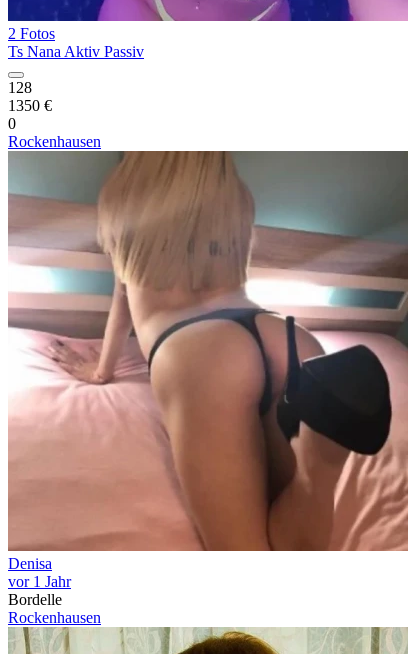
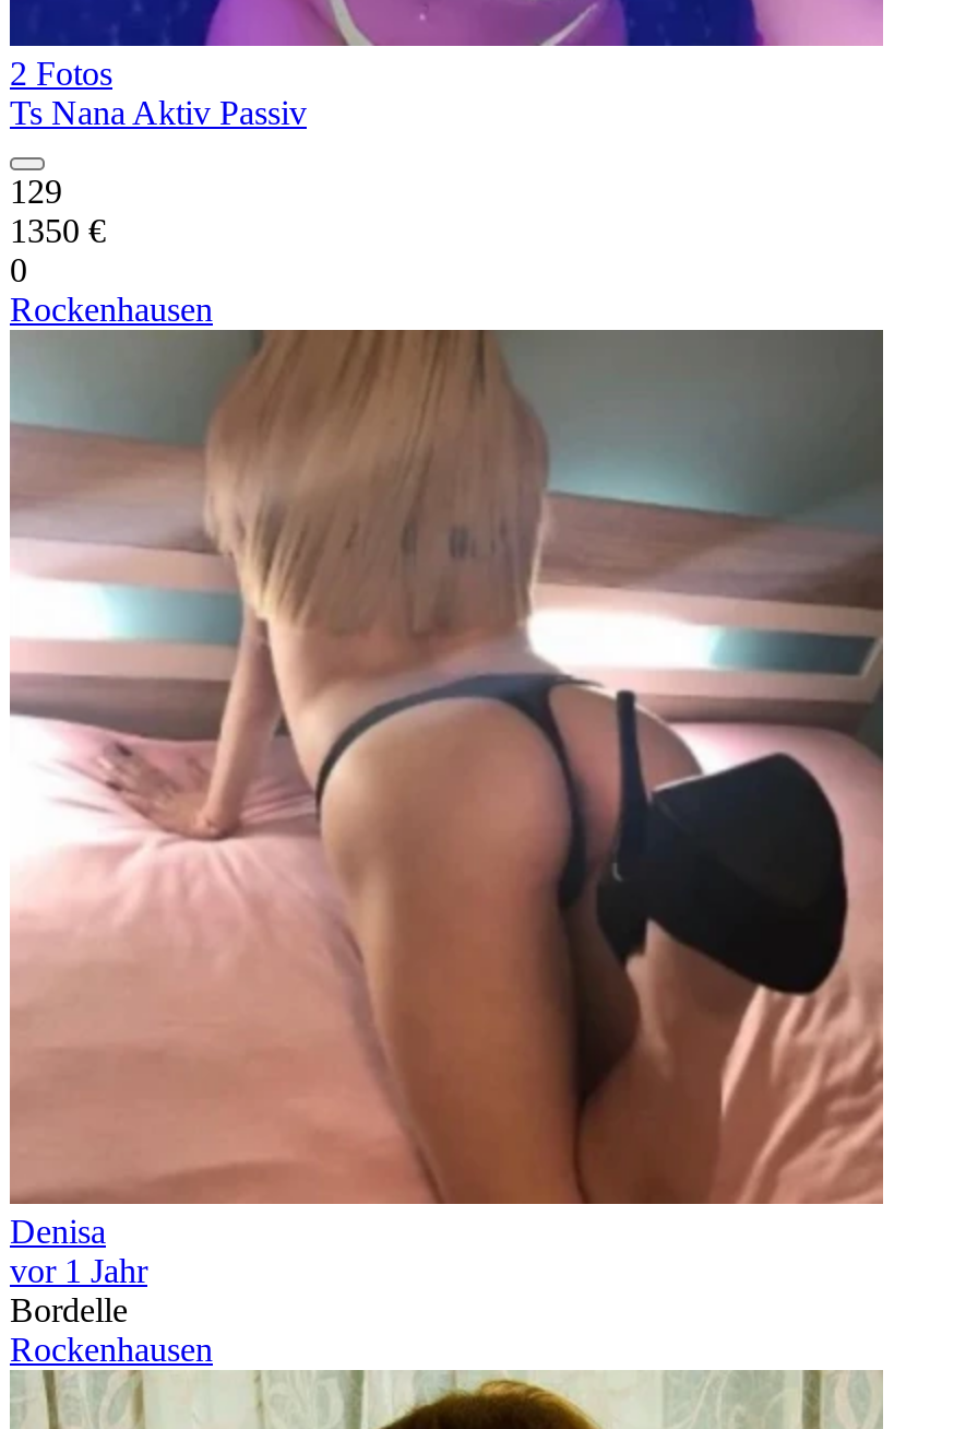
[8,79,32,96] 128 -> [10,173,62,210] 129

